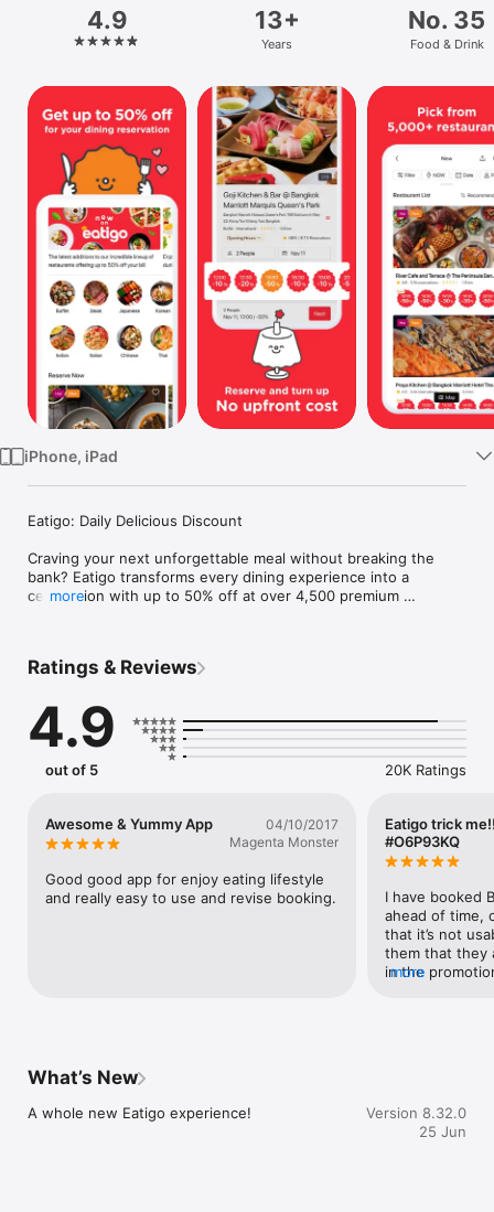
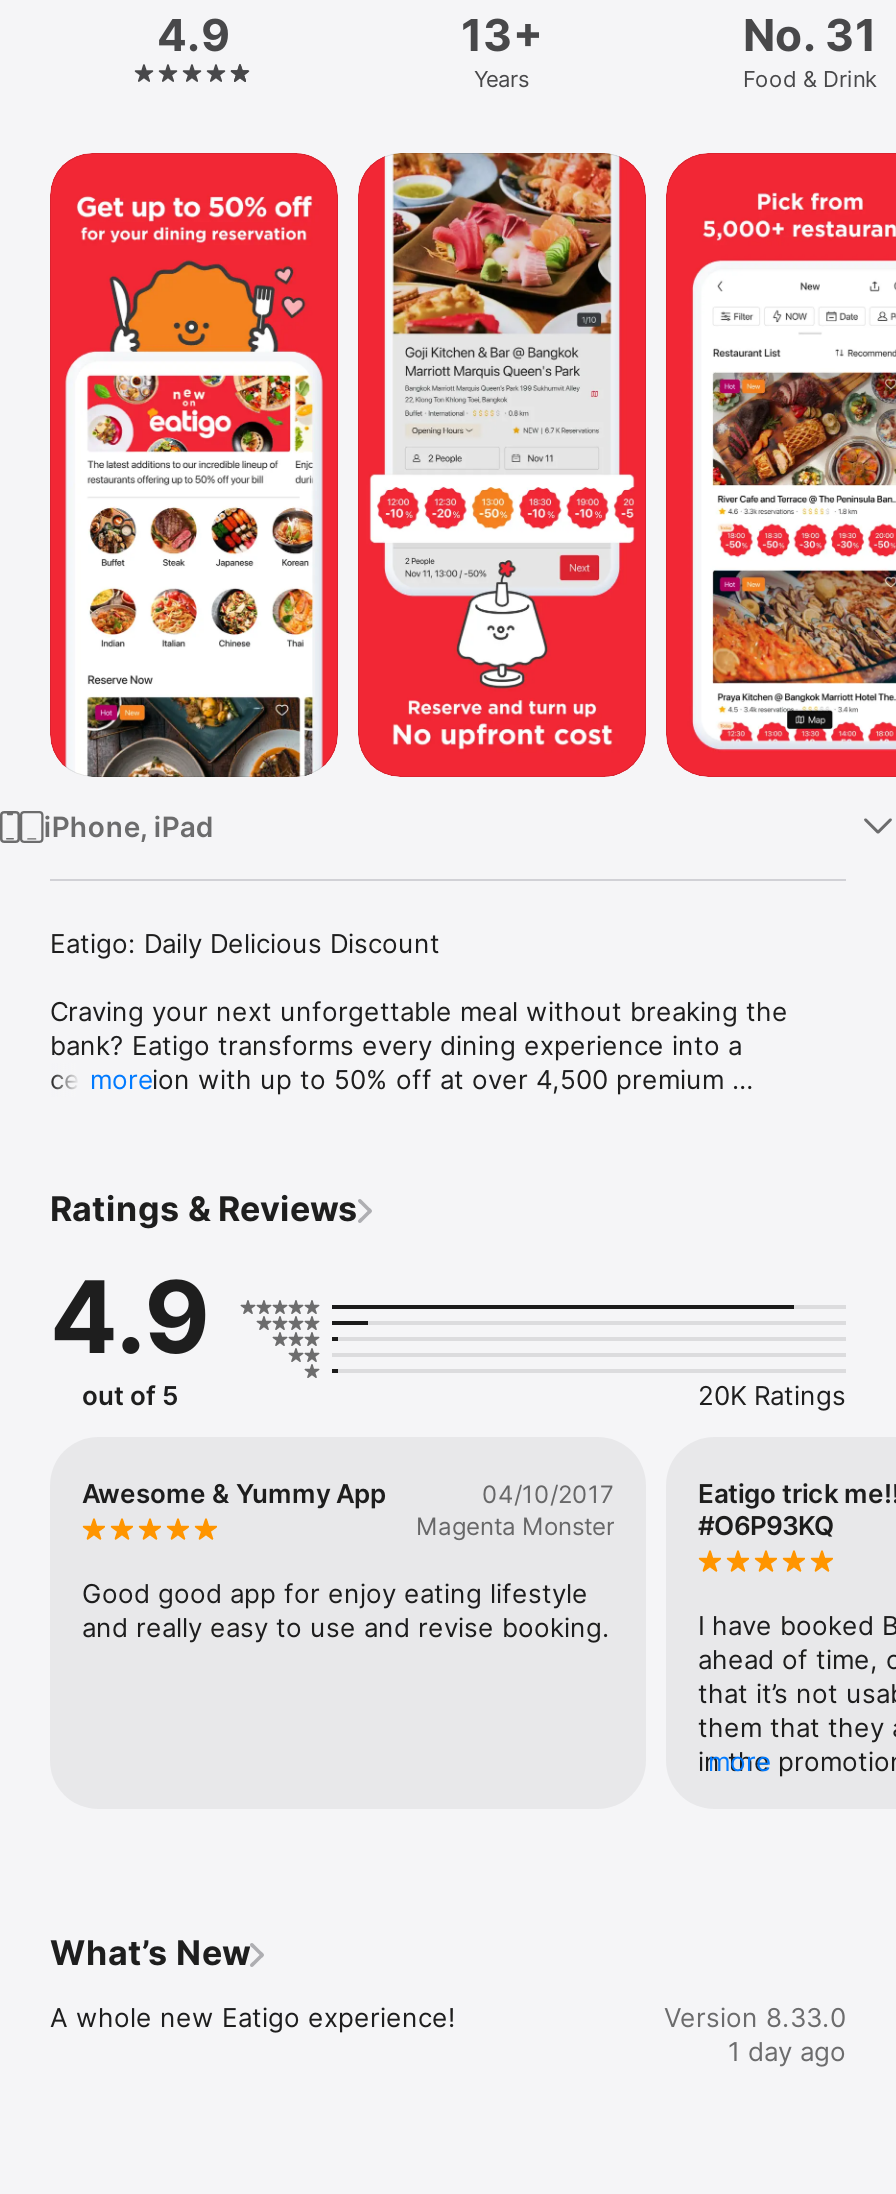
[408,6,485,34] No. 35 -> [743,9,877,61] No. 31
[366,1104,466,1140] Version 8.32.0 | 25 Jun -> [664,2001,846,2067] Version 8.33.0 | 1 day ago

